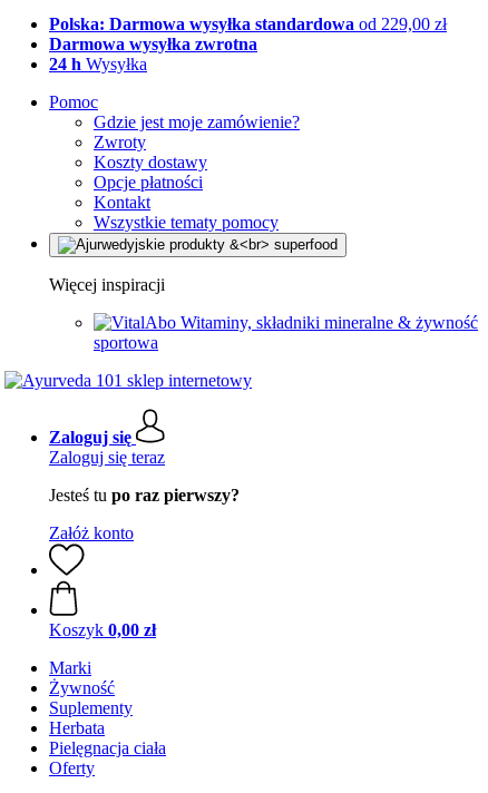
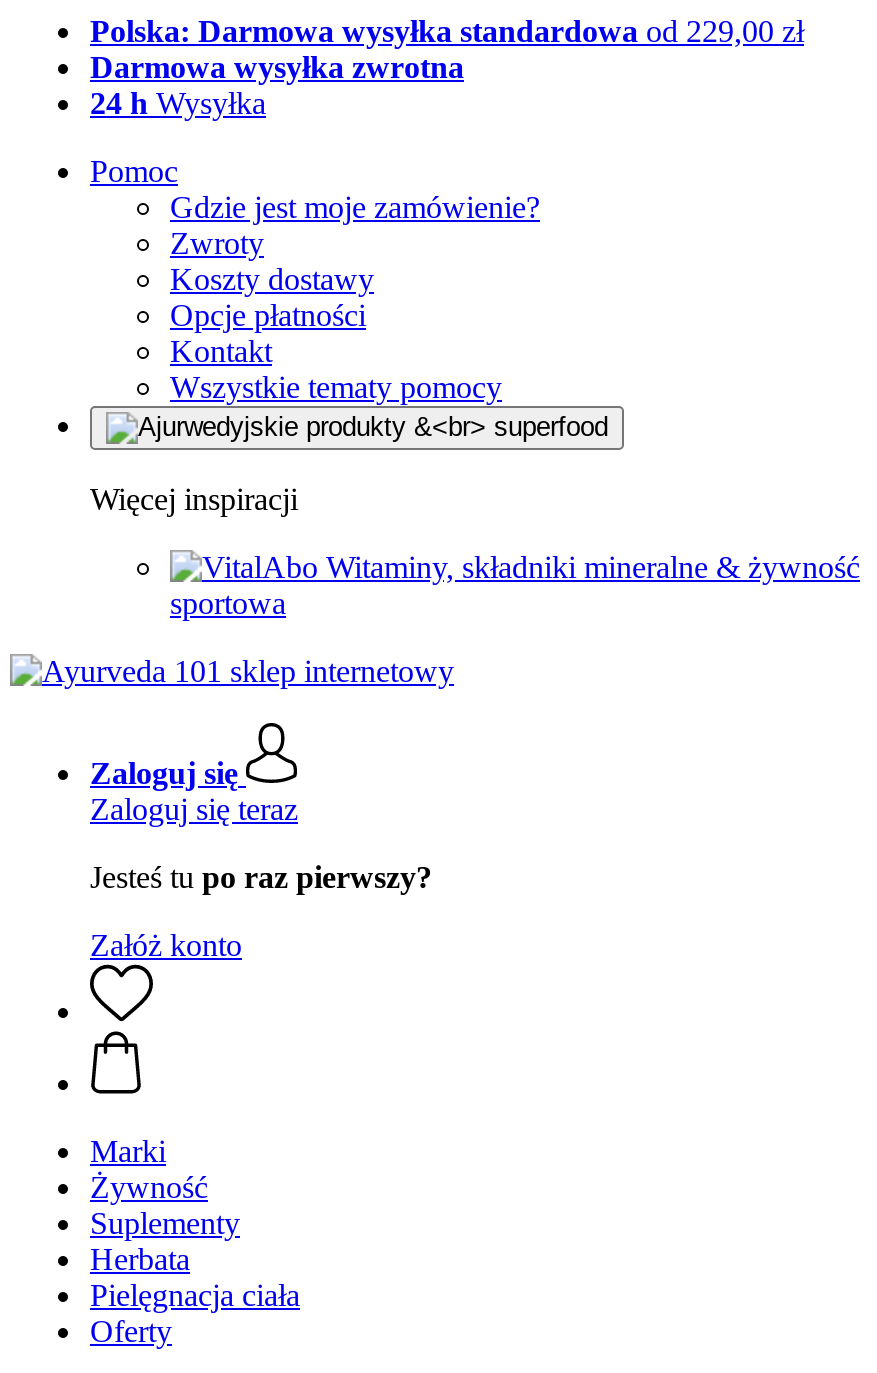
[49,620,156,639] Koszyk 0,00 zł -> none

